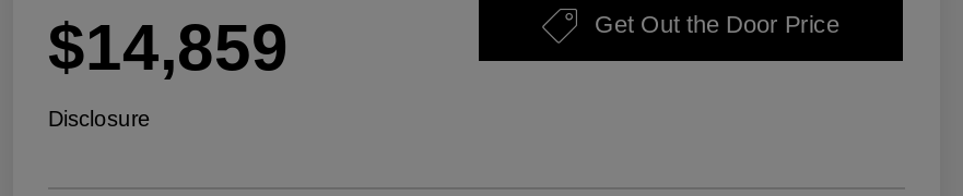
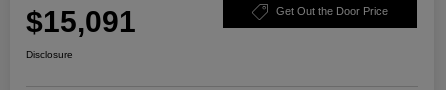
[48,10,289,82] $14,859 -> [26,5,136,38] $15,091

